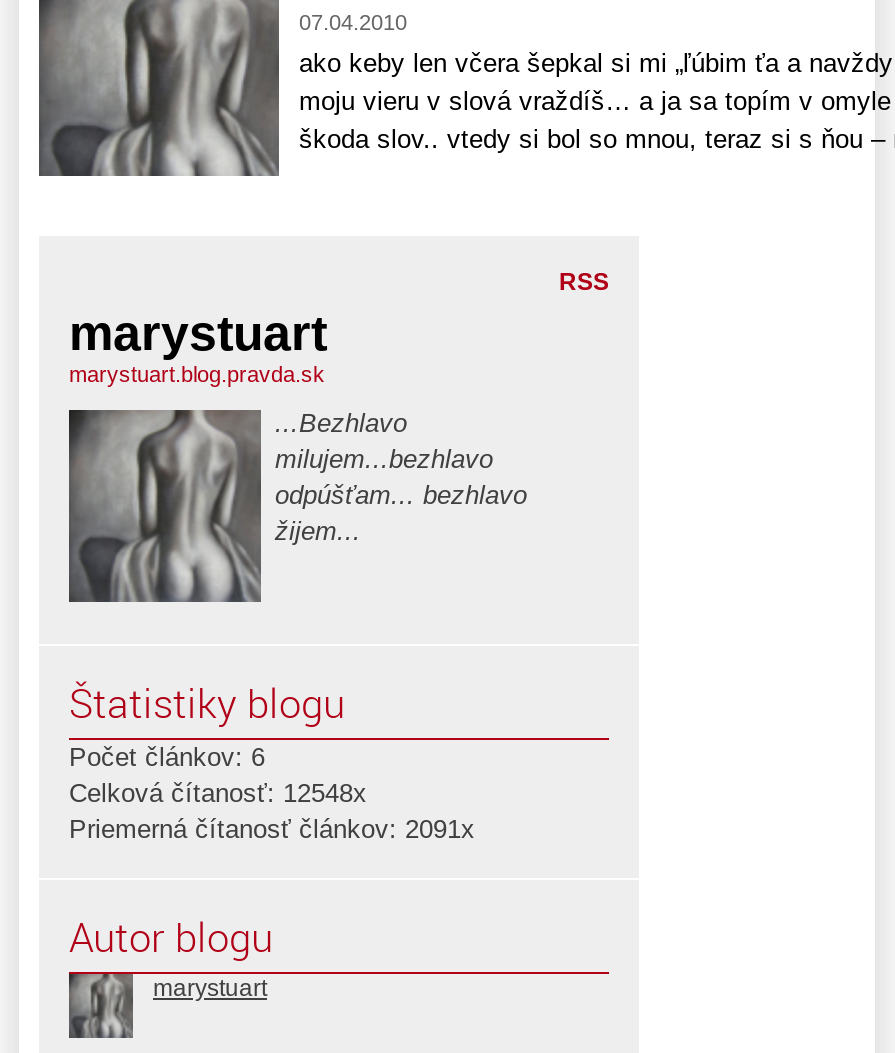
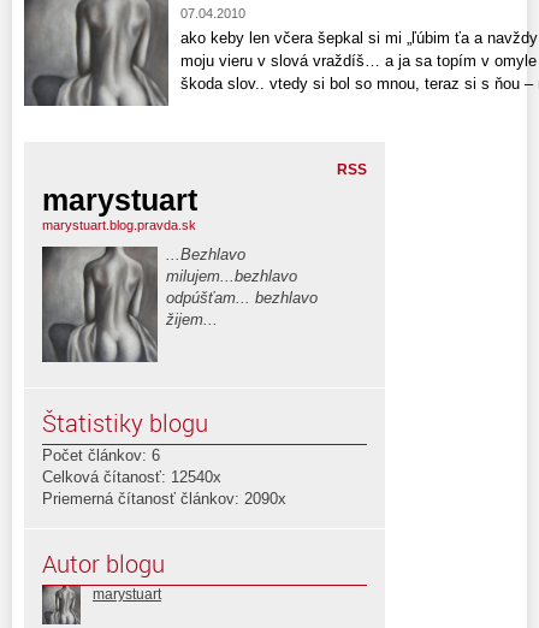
[69,777,367,807] Celková čítanosť: 12548x -> [42,468,221,486] Celková čítanosť: 12540x
[69,813,475,843] Priemerná čítanosť článkov: 2091x -> [42,489,286,507] Priemerná čítanosť článkov: 2090x

